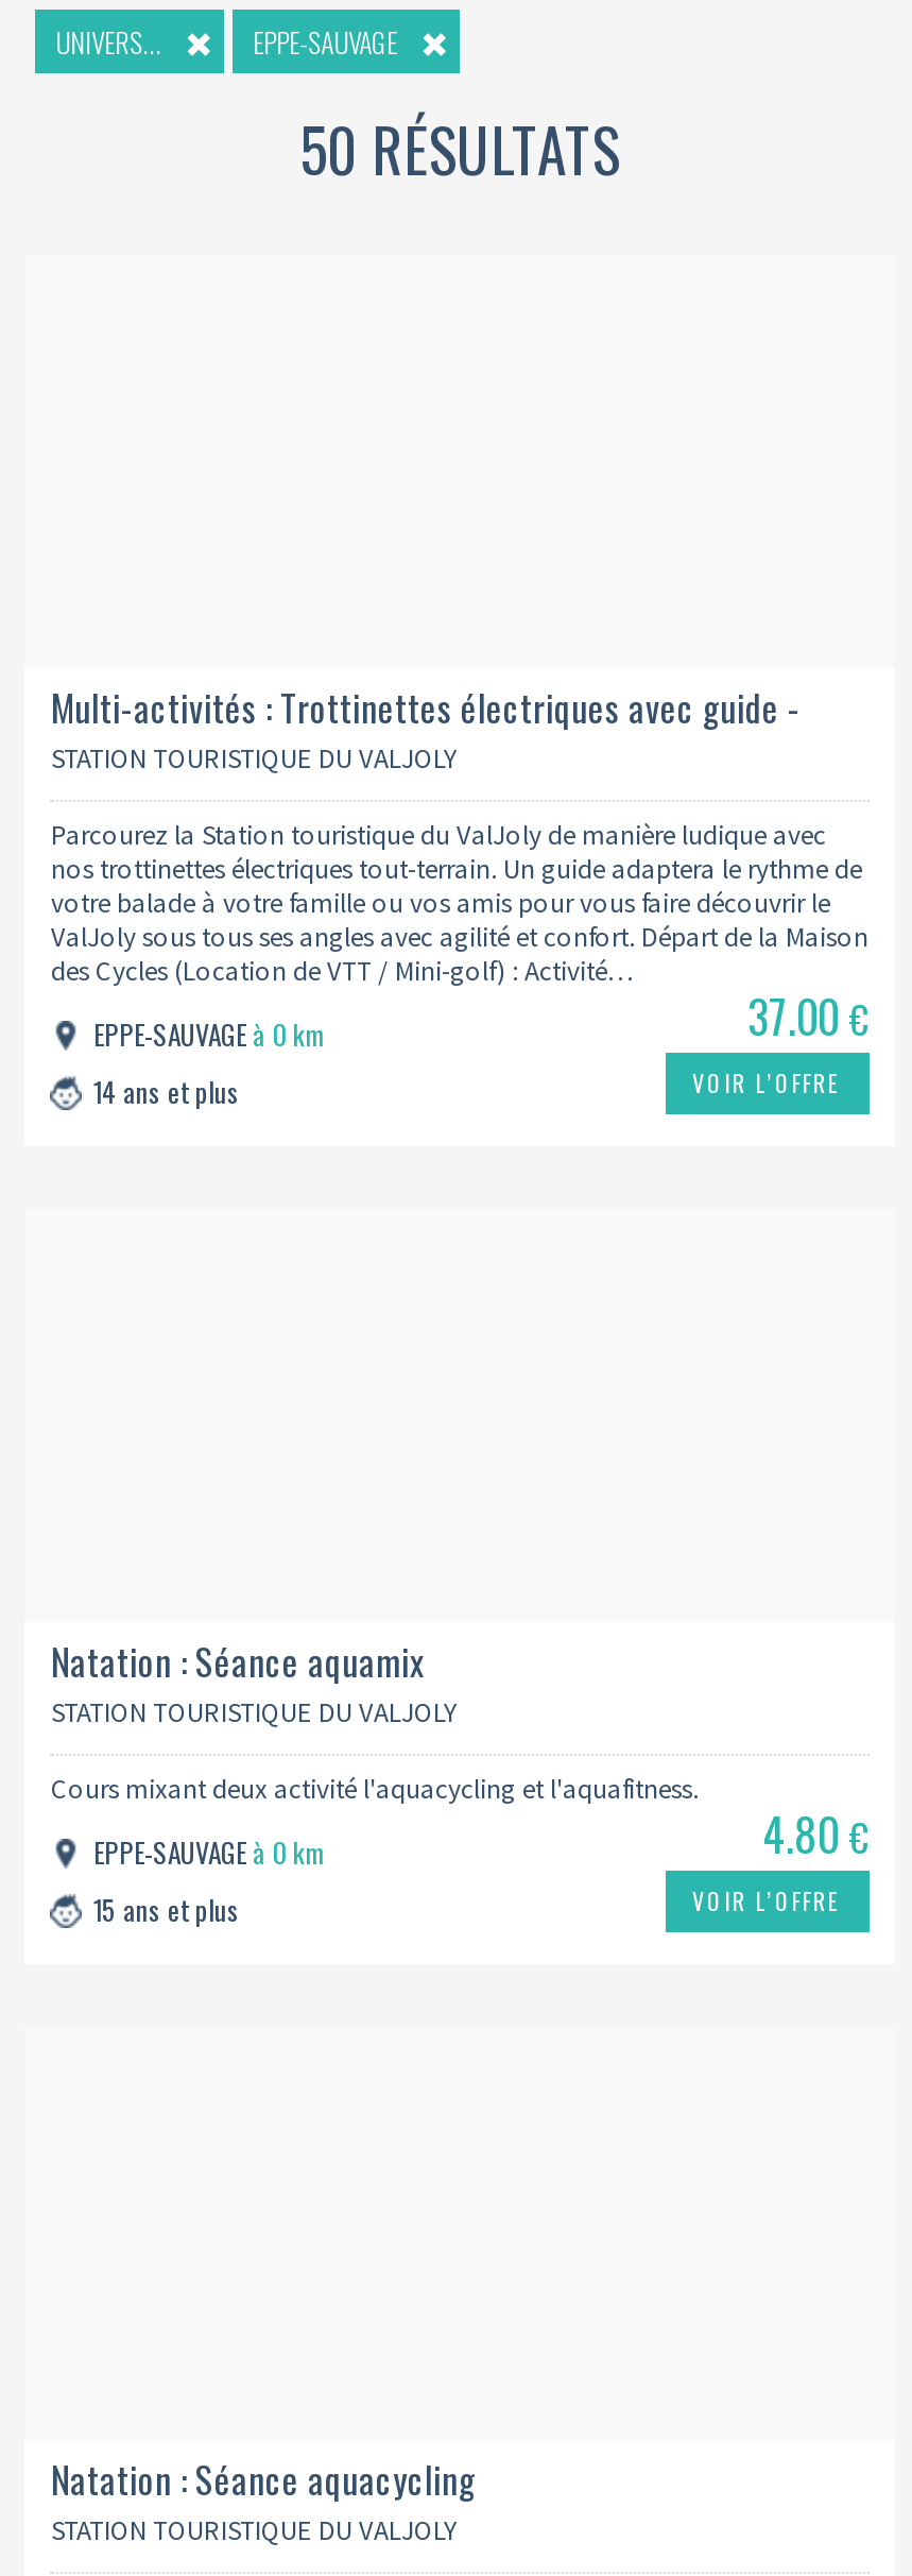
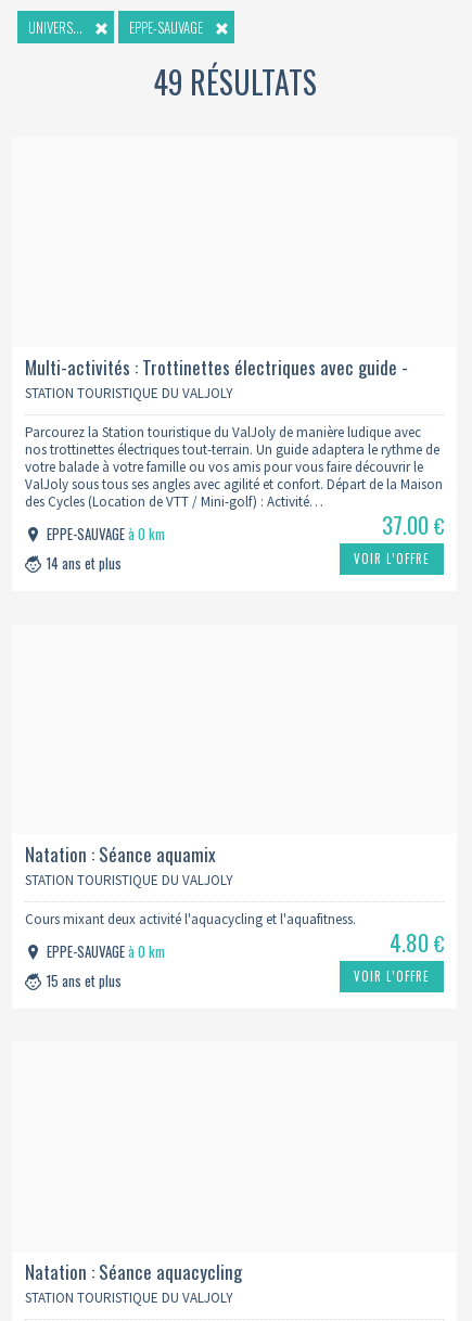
[299,105,620,192] 50 RÉSULTATS -> [152,60,316,104] 49 RÉSULTATS

